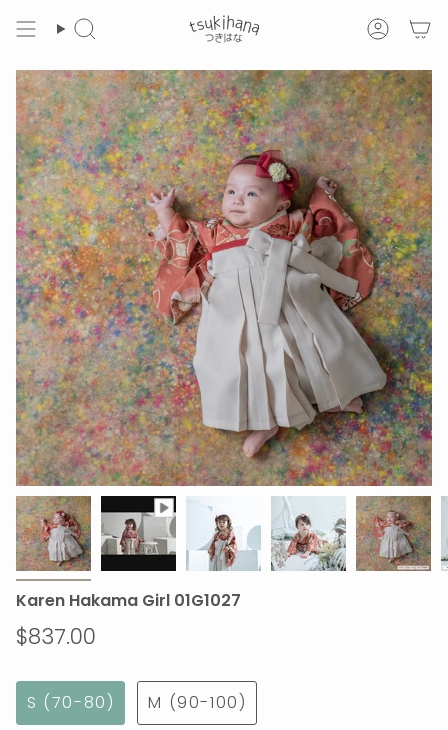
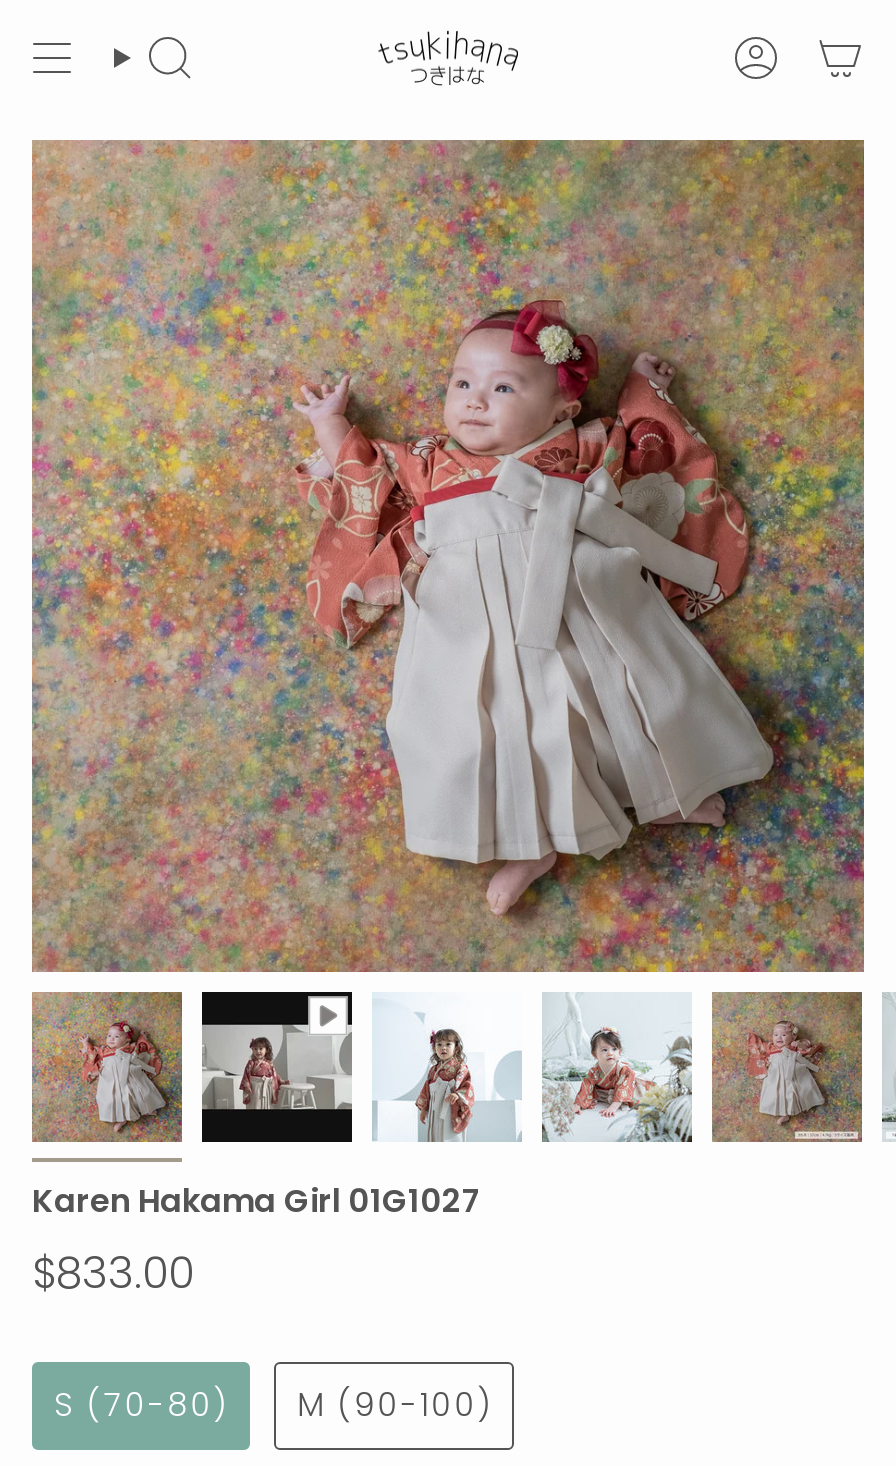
[16,621,96,652] $837.00 -> [32,1242,194,1304] $833.00

